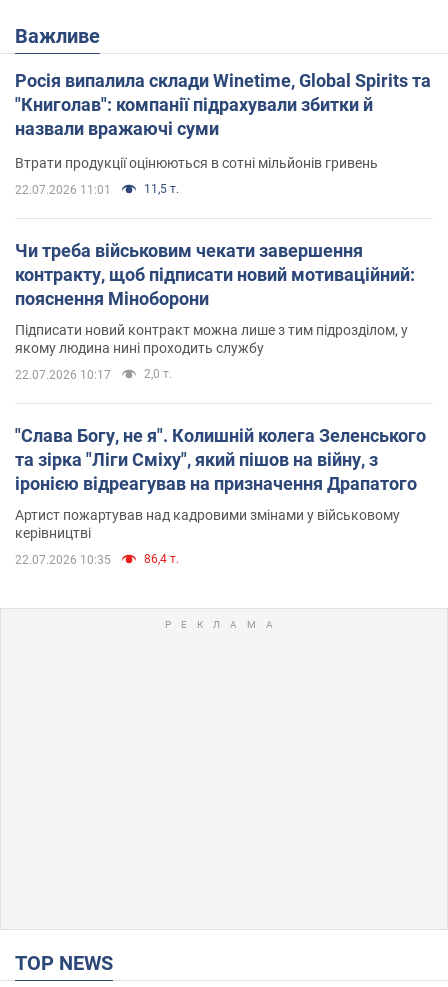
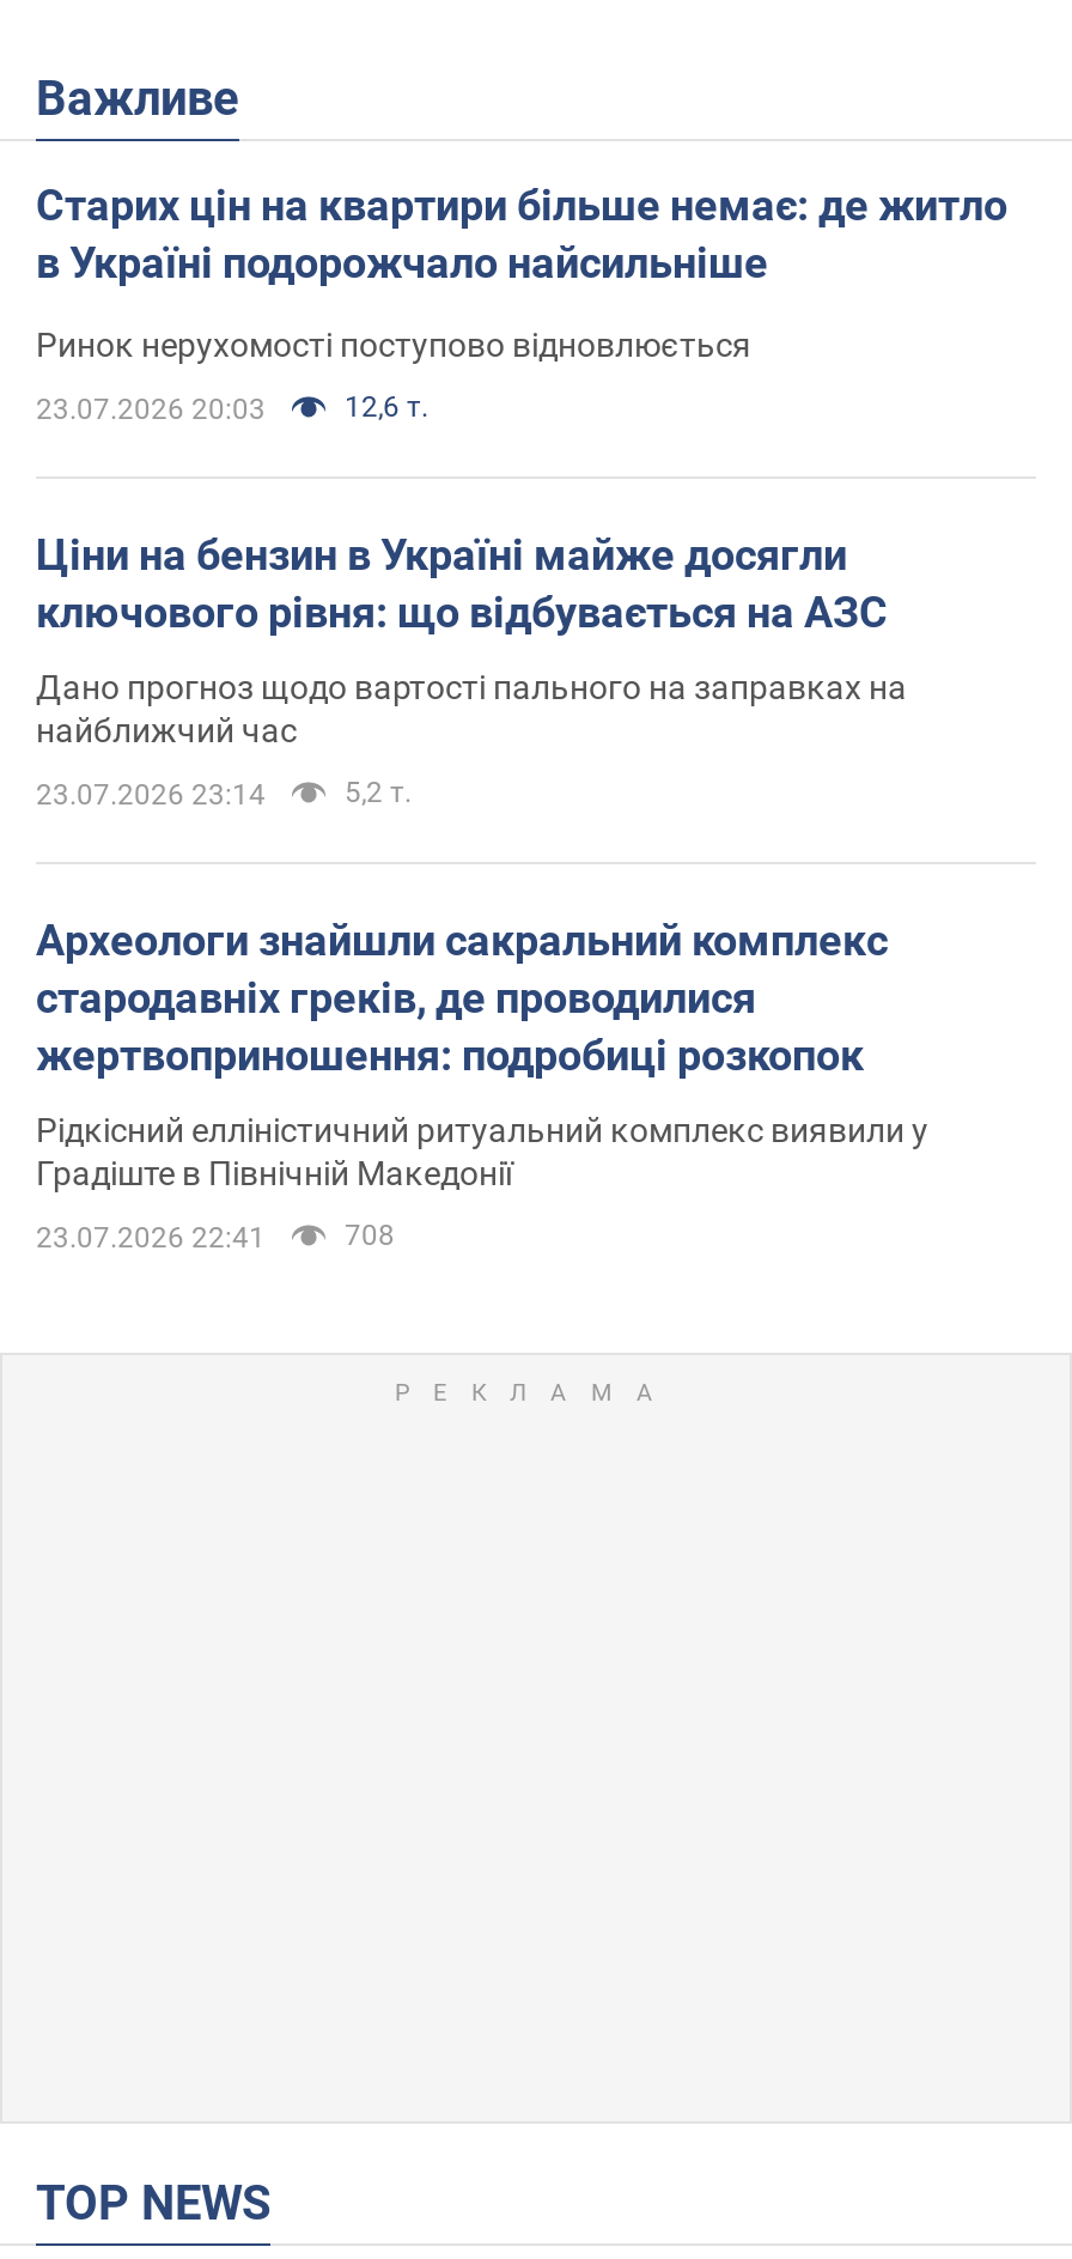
[15,70,431,139] Росія випалила склади Winetime, Global Spirits та | "Книголав": компанії підрахували збитки й | назвали вражаючі суми -> [36,181,1007,288] Старих цін на квартири більше немає: де житло | в Україні подорожчало найсильніше
[15,155,378,171] Втрати продукції оцінюються в сотні мільйонів гривень -> [36,327,751,365] Ринок нерухомості поступово відновлюється
[15,182,179,197] 22.07.2026 11:01 | 11,5 т. -> [36,391,428,427] 23.07.2026 20:03 | 12,6 т.
[15,240,415,309] Чи треба військовим чекати завершення | контракту, щоб підписати новий мотиваційний: | пояснення Міноборони -> [36,530,888,638] Ціни на бензин в Україні майже досягли | ключового рівня: що відбувається на АЗС
[15,322,408,356] Підписати новий контракт можна лише з тим підрозділом, у | якому людина нині проходить службу -> [36,669,907,750] Дано прогноз щодо вартості пального на заправках на | найближчий час
[15,367,172,382] 22.07.2026 10:17 | 2,0 т. -> [36,777,412,813] 23.07.2026 23:14 | 5,2 т.
[15,425,426,494] "Слава Богу, не я". Колишній колега Зеленського | та зірка "Ліги Сміху", який пішов на війну, з | іронією відреагував на призначення Драпатого -> [36,916,888,1081] Археологи знайшли сакральний комплекс | стародавніх греків, де проводилися | жертвоприношення: подробиці розкопок
[15,507,400,541] Артист пожартував над кадровими змінами у військовому | керівництві -> [36,1112,928,1193] Рідкісний елліністичний ритуальний комплекс виявили у | Градіште в Північній Македонії
[15,552,179,567] 22.07.2026 10:35 | 86,4 т. -> [36,1220,395,1256] 23.07.2026 22:41 | 708

